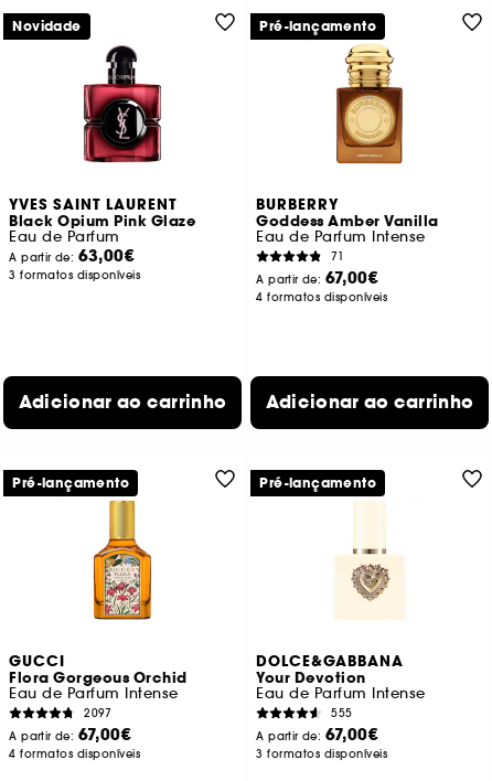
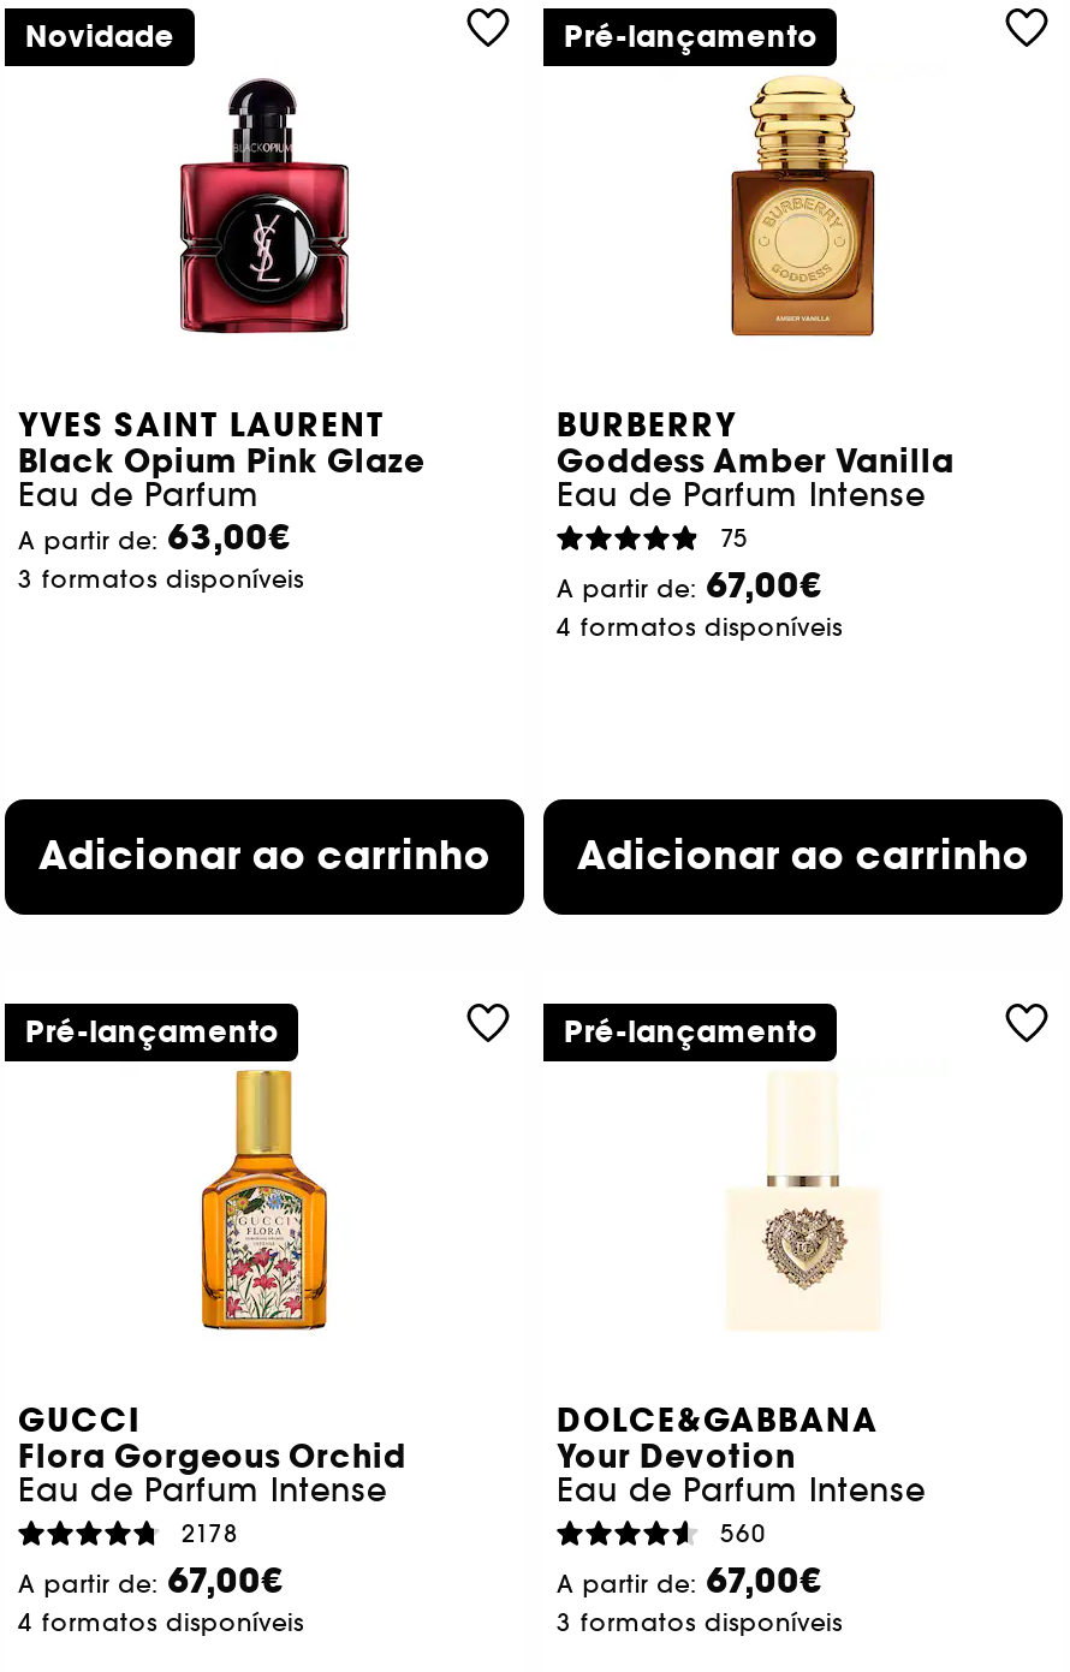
[331,249,345,263] 71 -> [720,522,749,553] 75
[84,705,112,720] 2097 -> [182,1517,239,1548] 2178
[331,705,353,720] 555 -> [720,1517,767,1548] 560

